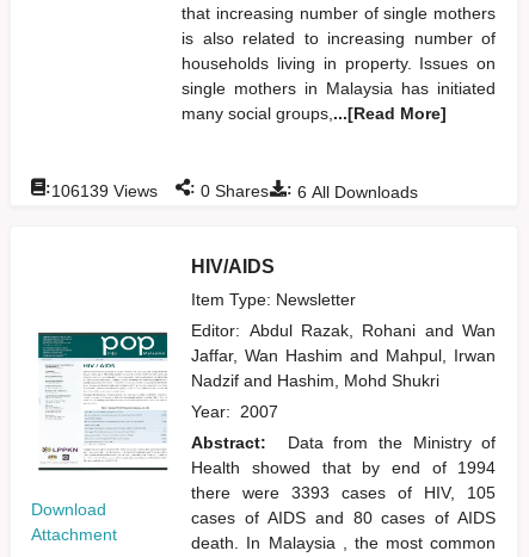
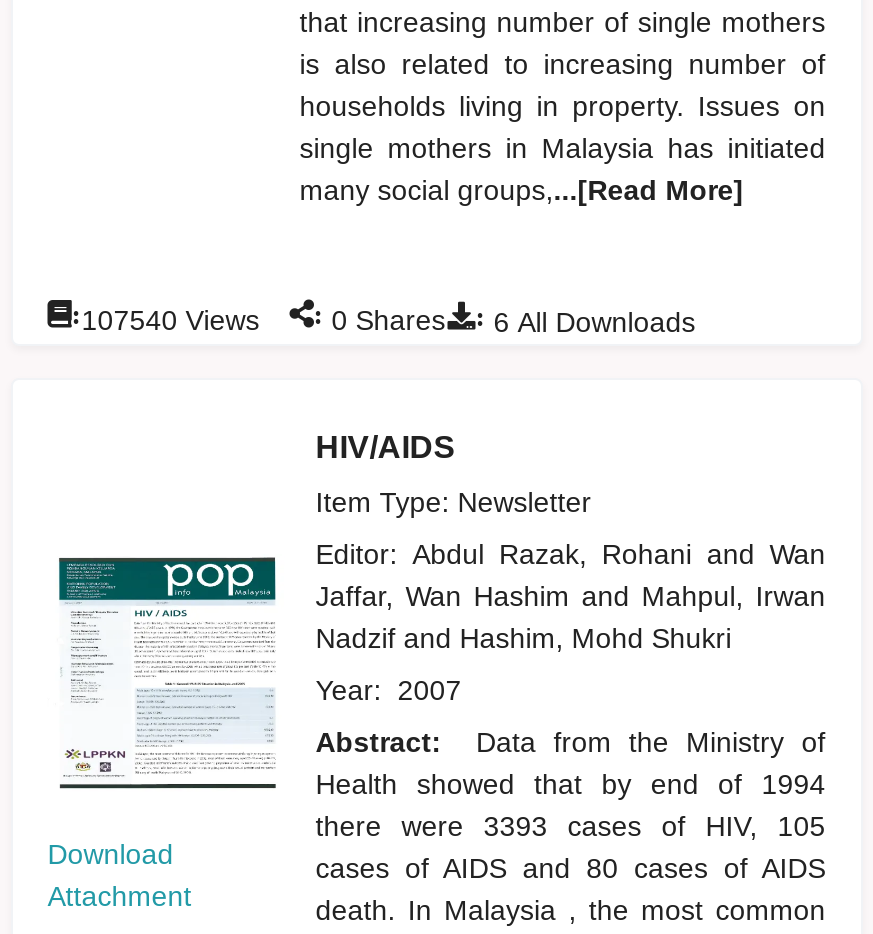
[46,179,418,201] :106139 Views : 0 Shares : 6 All Downloads -> [71,300,695,338] :107540 Views : 0 Shares : 6 All Downloads

